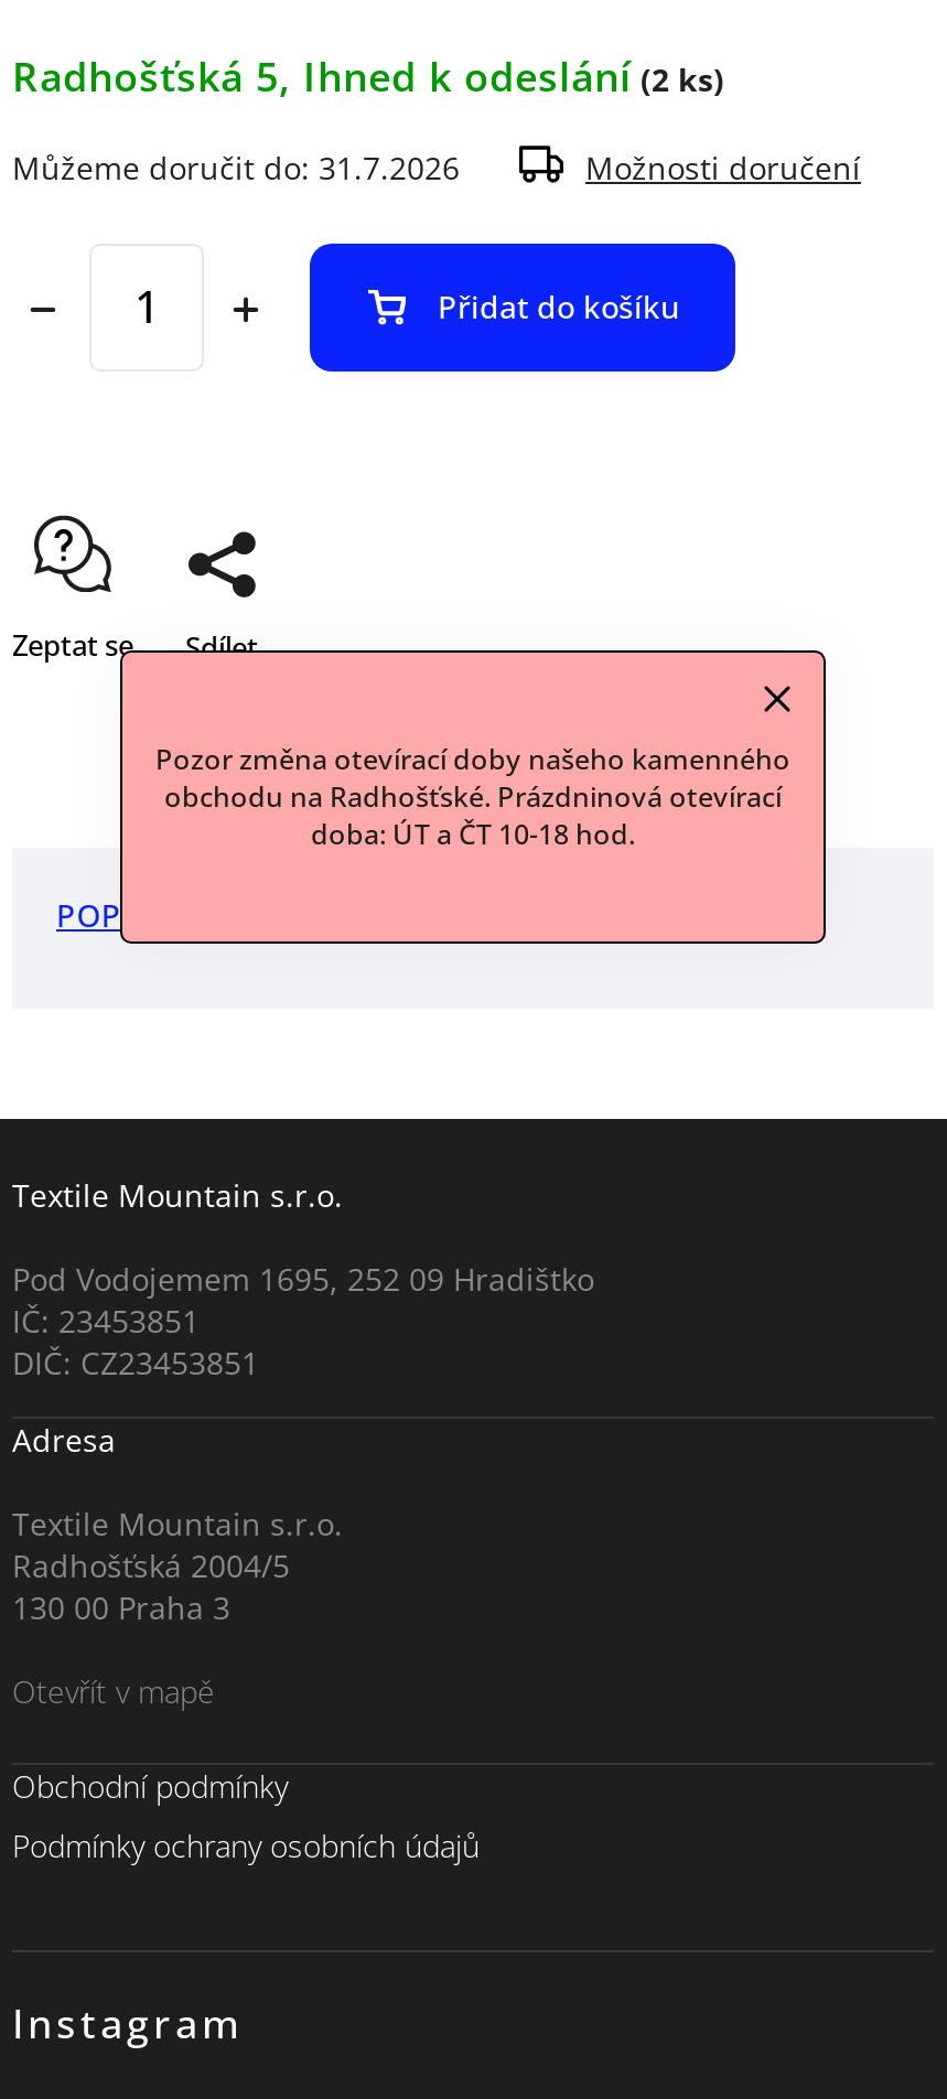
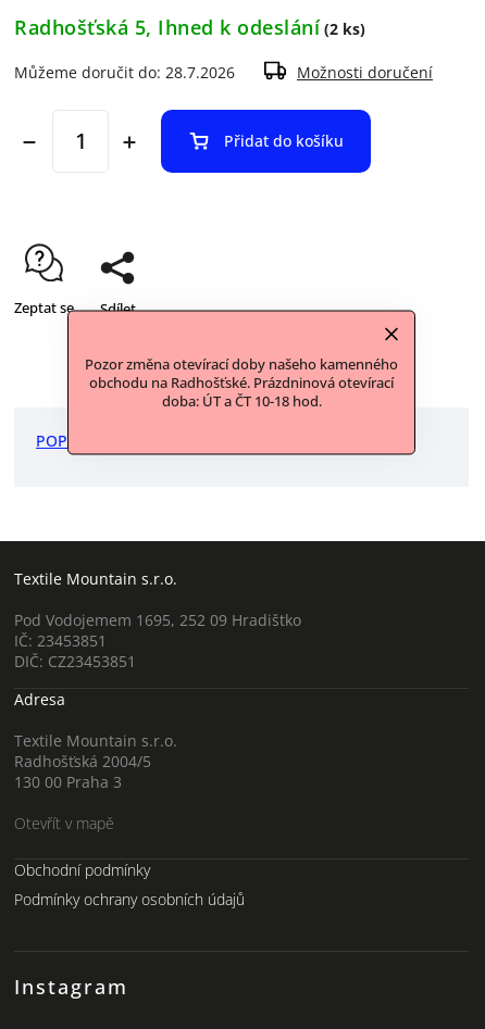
[12,147,460,189] Můžeme doručit do: 31.7.2026 -> [14,62,235,83] Můžeme doručit do: 28.7.2026

